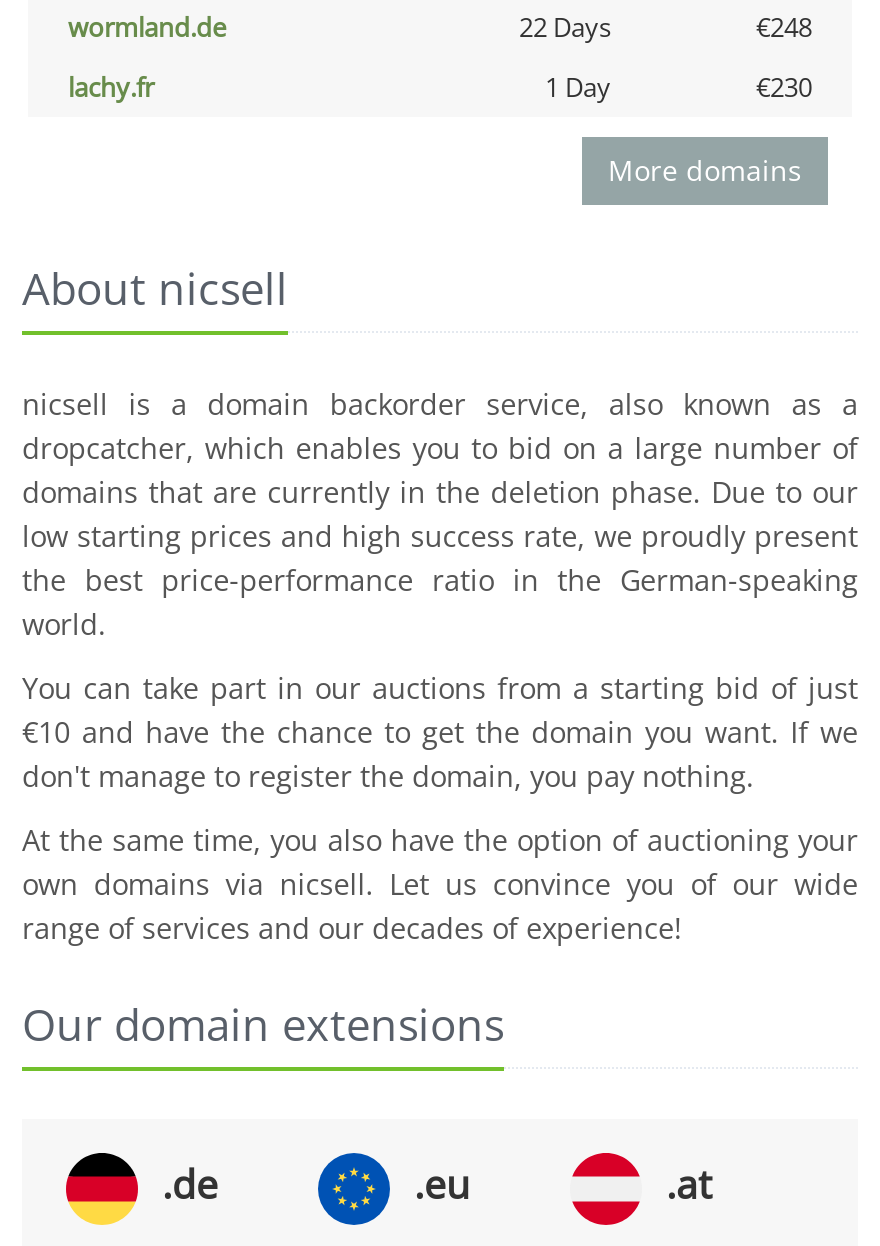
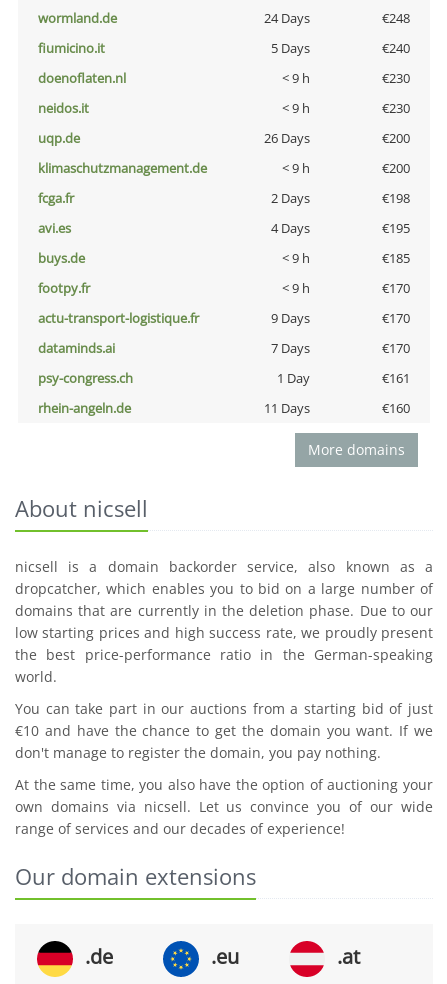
[519,9,611,45] 22 Days -> [263,9,309,27] 24 Days
[68,69,611,105] lachy.fr | 1 Day -> [38,39,410,87] fiumicino.it | 5 Days | €240 | doenoflaten.nl | < 9 h
none -> [38,99,410,417] neidos.it | < 9 h | €230 | uqp.de | 26 Days | €200 | klimaschutzmanagement.de | < 9 h | €200 | fcga.fr | 2 Days | €198 | avi.es | 4 Days | €195 | buys.de | < 9 h | €185 | footpy.fr | < 9 h | €170 | actu-transport-logistique.fr | 9 Days | €170 | dataminds.ai | 7 Days | €170 | psy-congress.ch | 1 Day | €161 | rhein-angeln.de | 11 Days | €160

